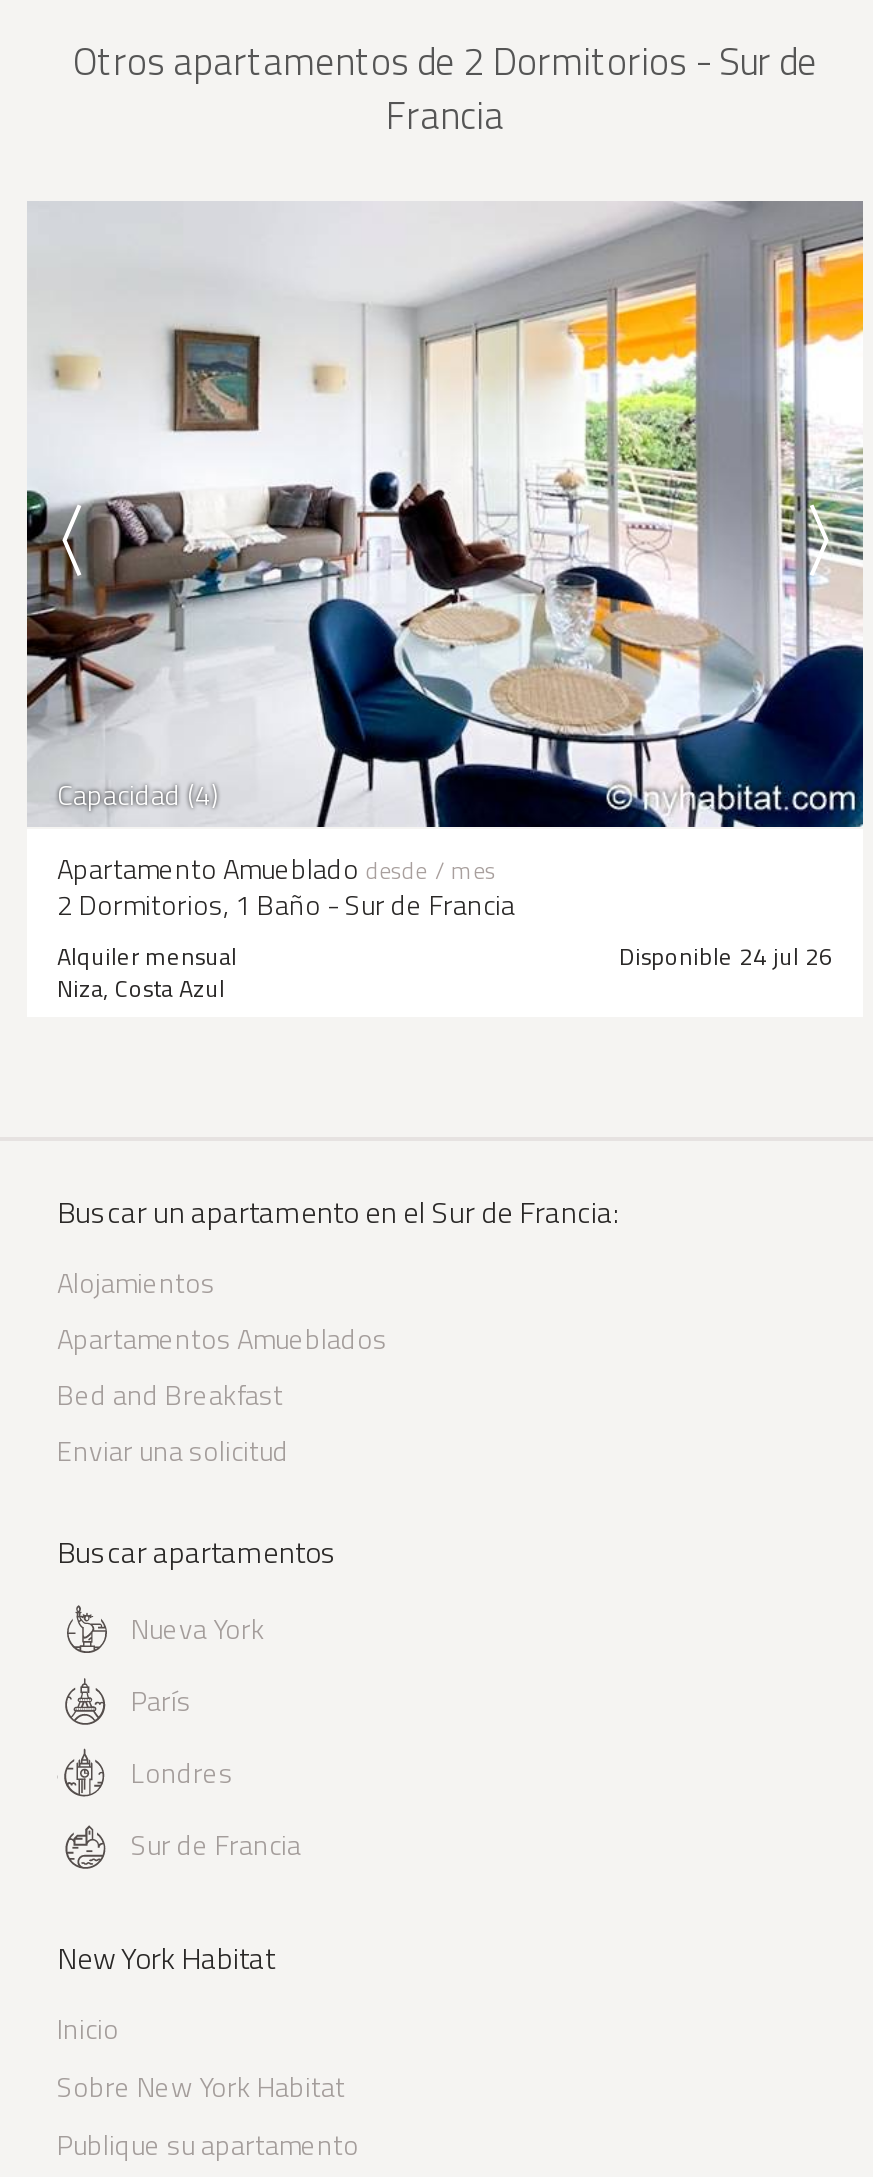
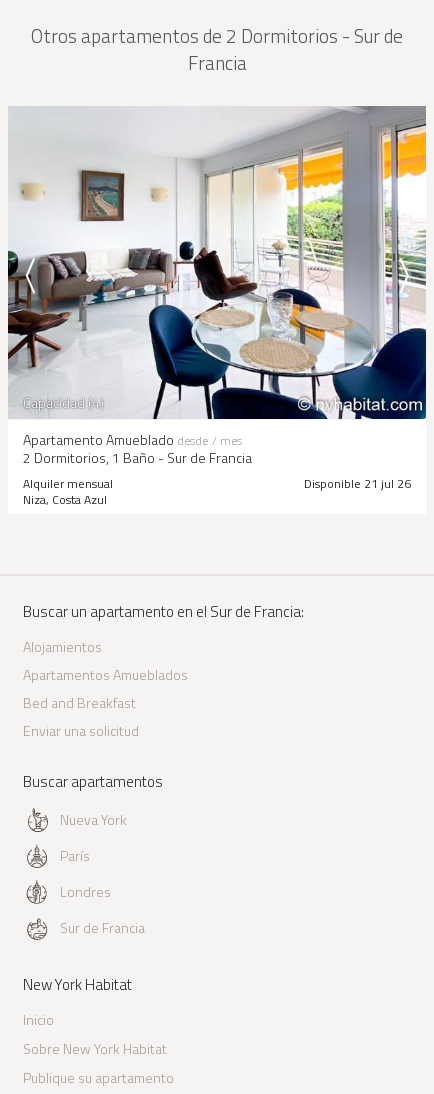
[619,937,833,975] Disponible 24 jul 26 -> [304,474,411,493] Disponible 21 jul 26

